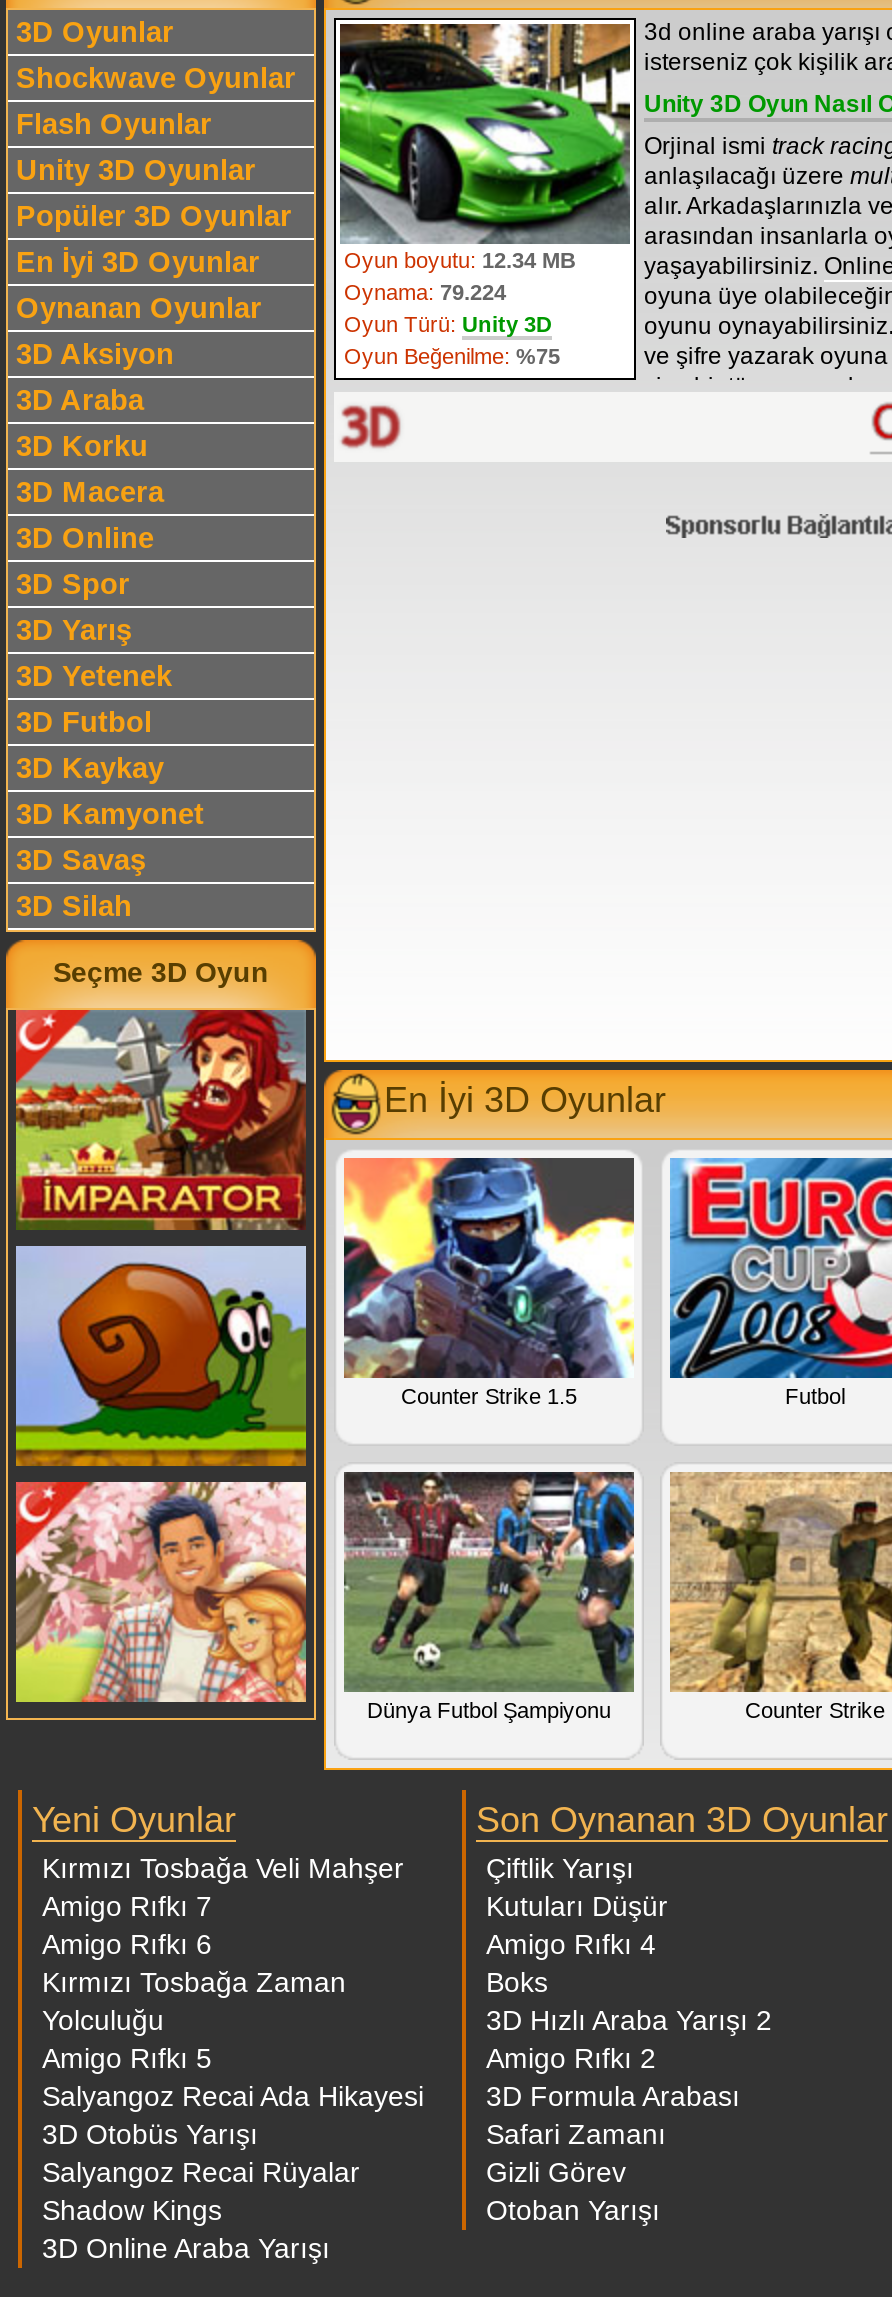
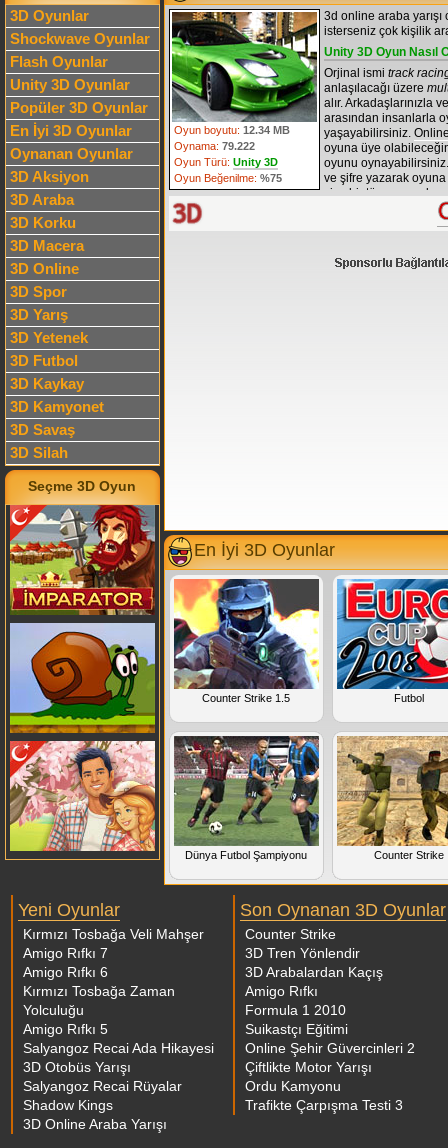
[344,280,506,304] Oynama: 79.224 -> [174,140,255,152] Oynama: 79.222
[486,1852,772,2226] Çiftlik Yarışı | Kutuları Düşür | Amigo Rıfkı 4 | Boks | 3D Hızlı Araba Yarışı 2 | Amigo Rıfkı 2 | 3D Formula Arabası | Safari Zamanı | Gizli Görev | Otoban Yarışı -> [245,926,415,1113] Counter Strike | 3D Tren Yönlendir | 3D Arabalardan Kaçış | Amigo Rıfkı | Formula 1 2010 | Suikastçı Eğitimi | Online Şehir Güvercinleri 2 | Çiftlikte Motor Yarışı | Ordu Kamyonu | Trafikte Çarpışma Testi 3

